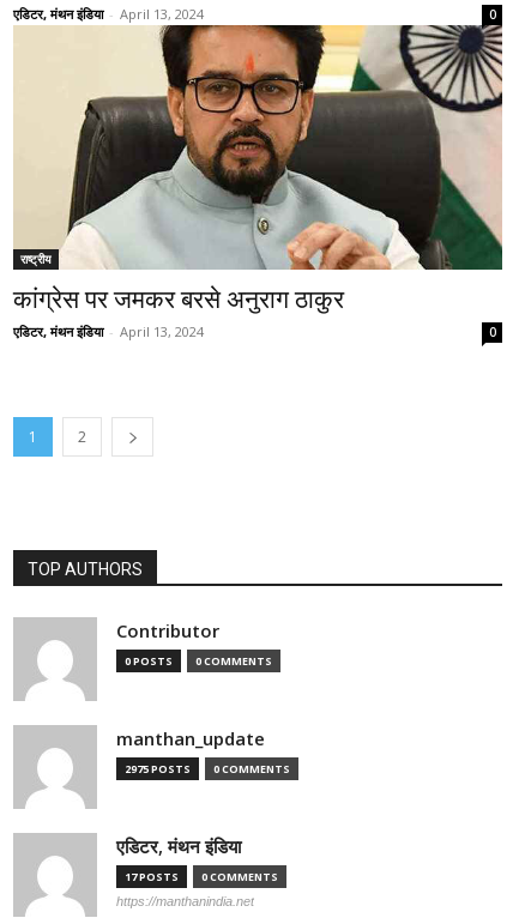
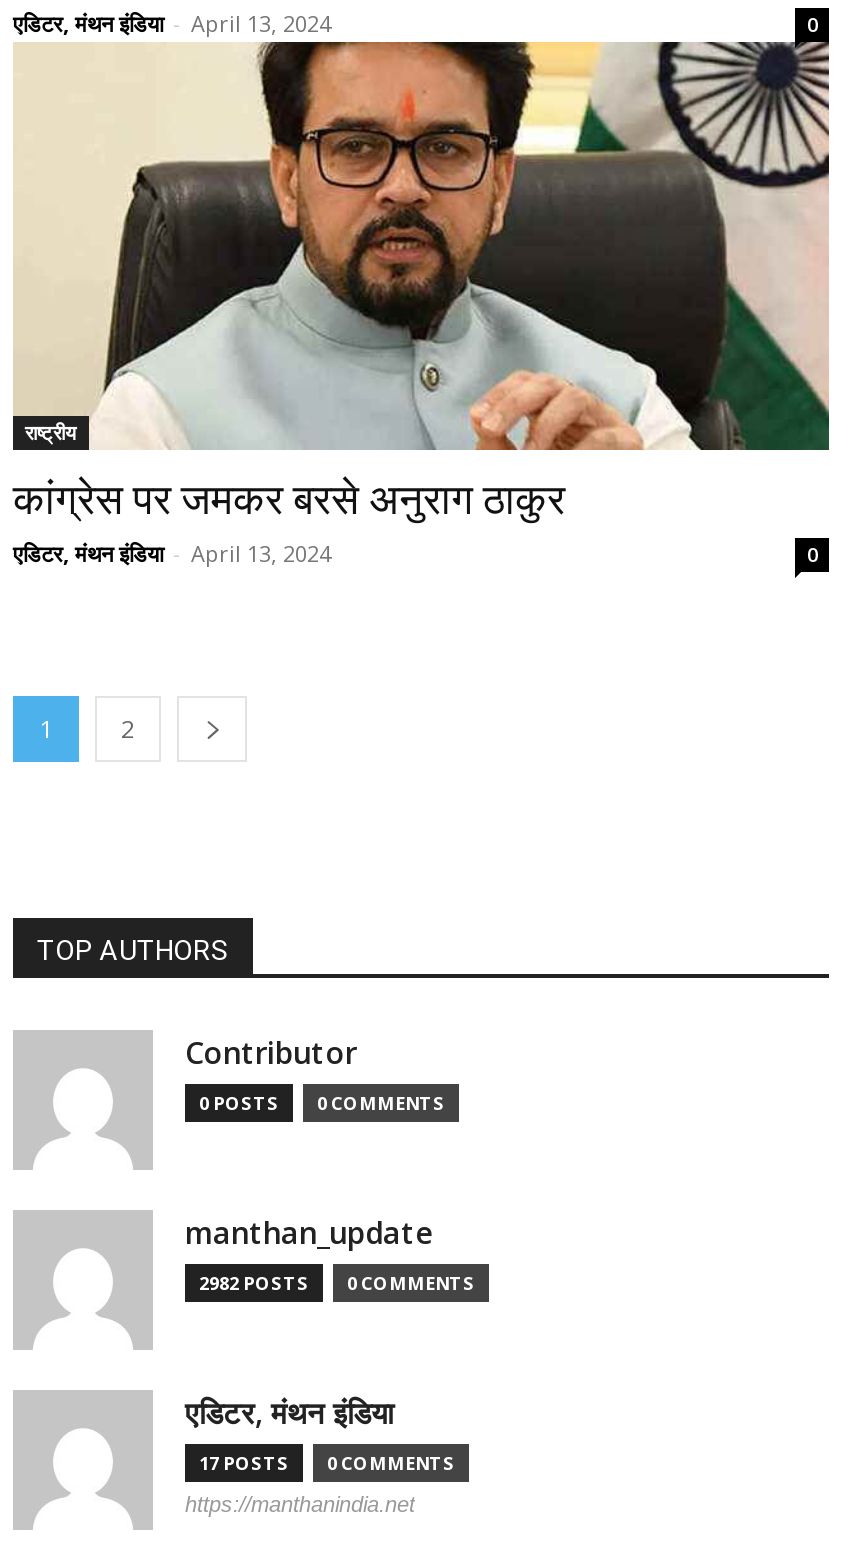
[125,761,290,777] 2975 POSTS 0 COMMENTS -> [199,1271,475,1297] 2982 POSTS 0 COMMENTS

